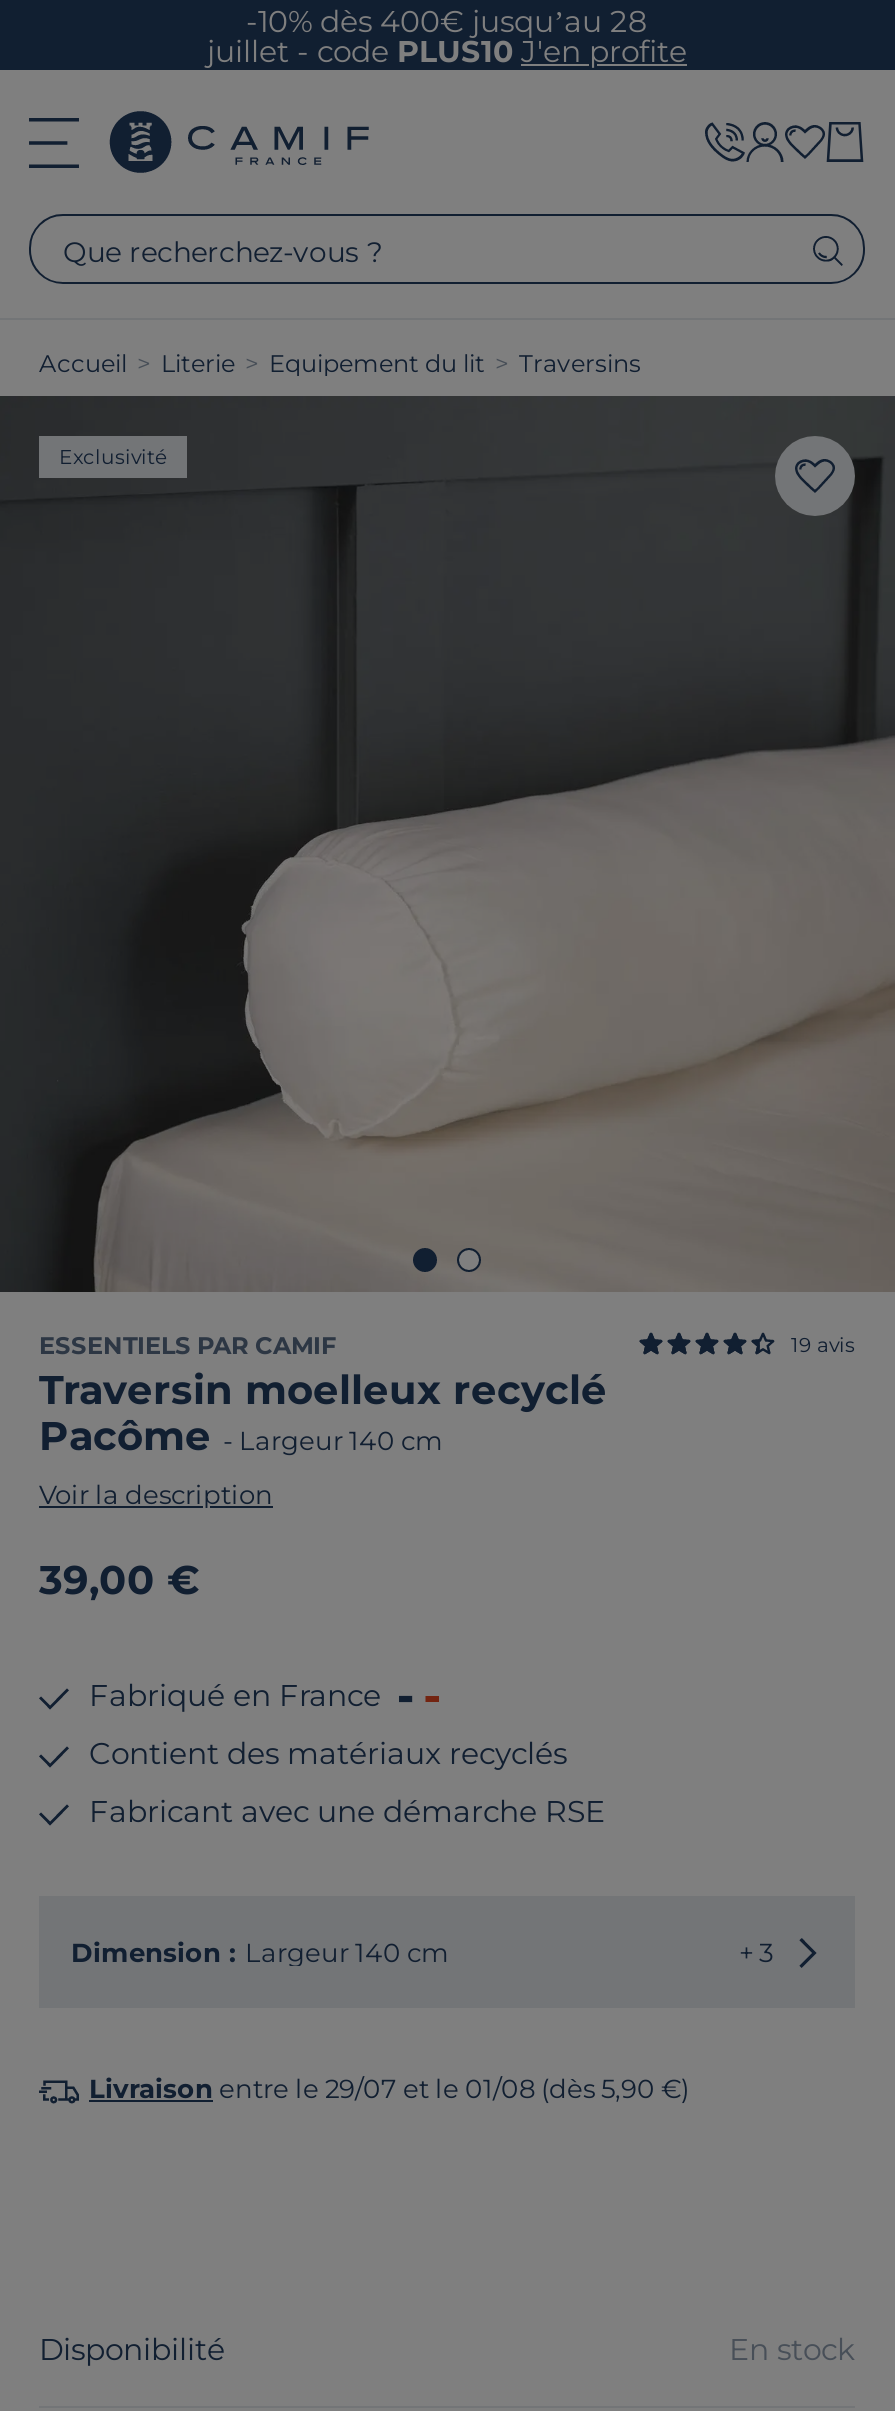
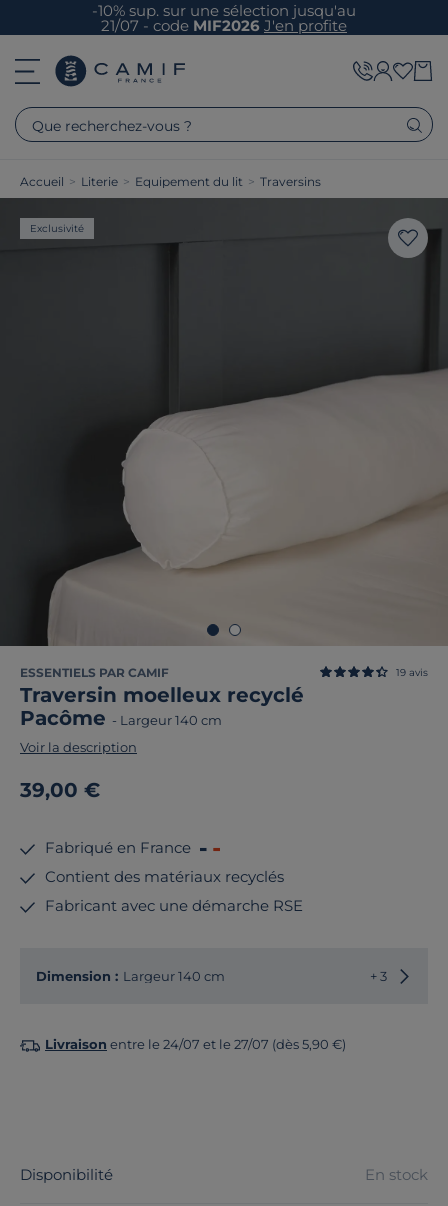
[207,1,687,69] -10% dès 400€ jusqu’au 28 | juillet - codePLUS10 J'en profite -> [92,0,356,34] -10% sup. sur une sélection jusqu'au | 21/07 - codeMIF2026 J'en profite
[89,2072,689,2104] Livraison entre le 29/07 et le 01/08 (dès 5,90 €) -> [45,1036,346,1052] Livraison entre le 24/07 et le 27/07 (dès 5,90 €)

